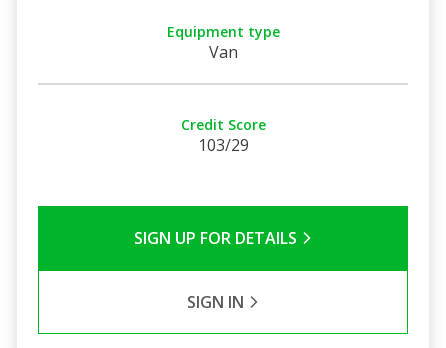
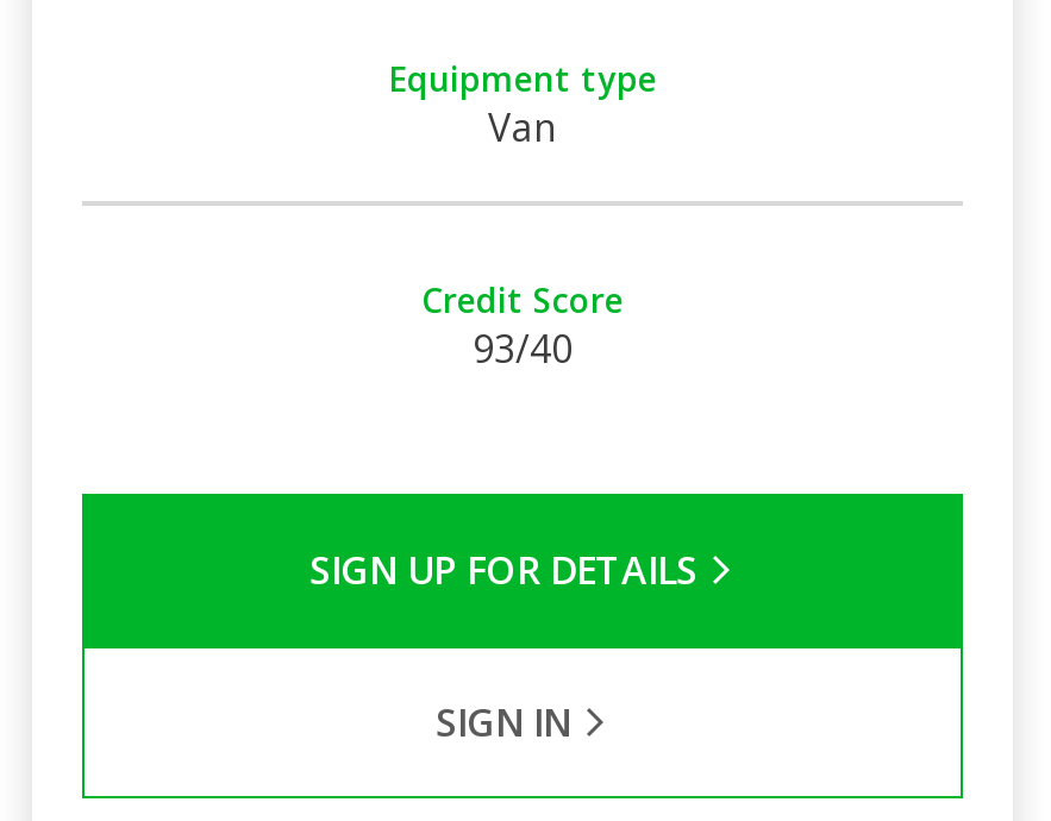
[197,134,248,156] 103/29 -> [473,322,573,375] 93/40

